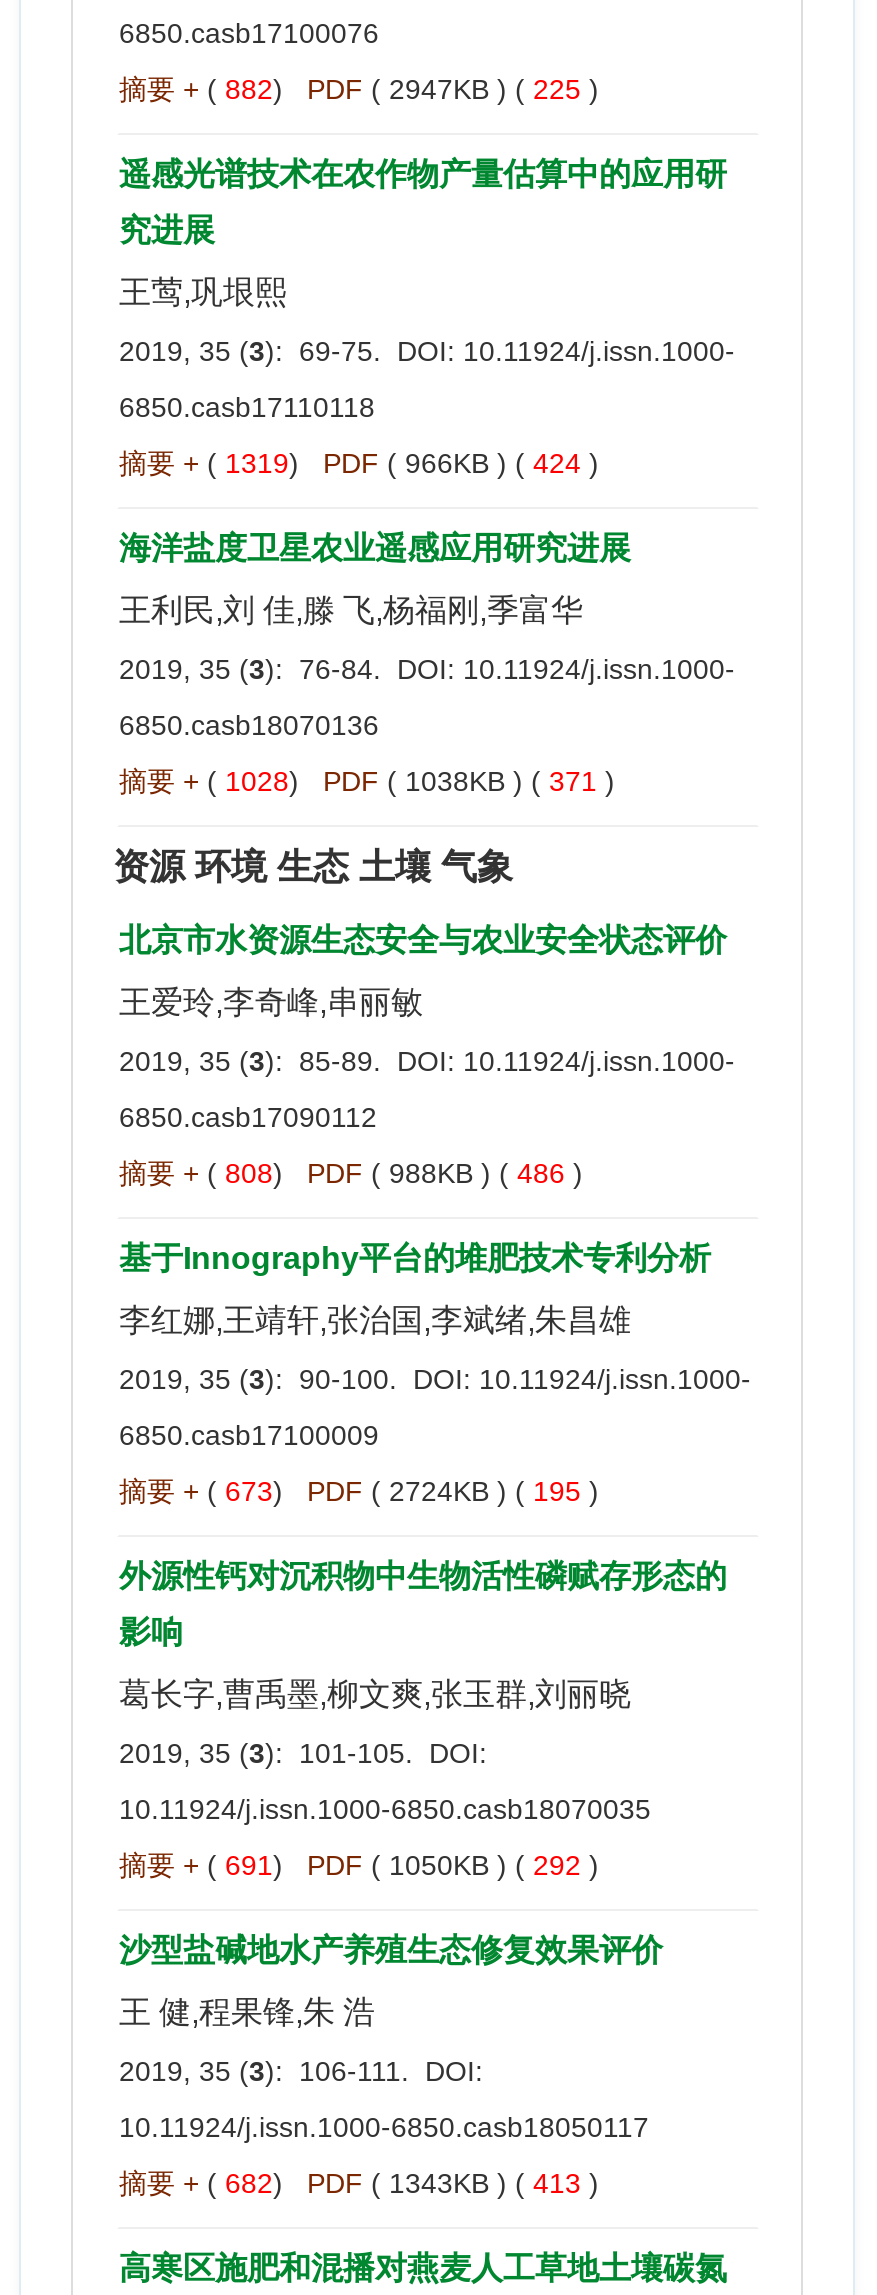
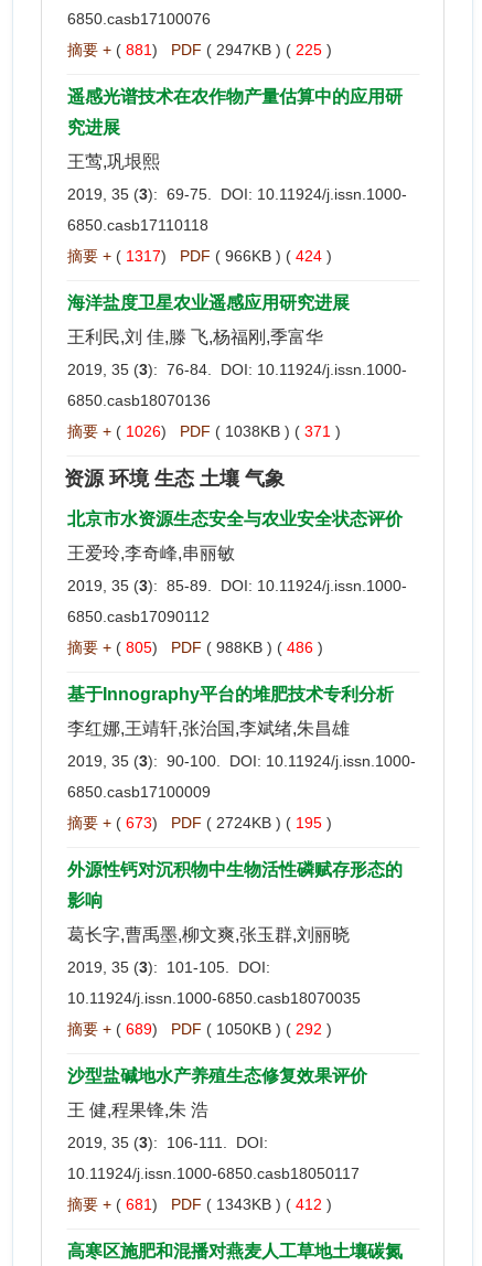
[119,73,615,105] 摘要 + (882) PDF ( 2947KB ) (225) -> [67,41,341,58] 摘要 + (881) PDF ( 2947KB ) (225)
[119,447,615,479] 摘要 + (1319) PDF ( 966KB ) (424) -> [67,247,341,265] 摘要 + (1317) PDF ( 966KB ) (424)
[119,765,631,797] 摘要 + (1028) PDF ( 1038KB ) (371) -> [67,422,350,440] 摘要 + (1026) PDF ( 1038KB ) (371)
[119,1157,599,1189] 摘要 + (808) PDF ( 988KB ) (486) -> [67,638,332,656] 摘要 + (805) PDF ( 988KB ) (486)
[119,1849,615,1881] 摘要 + (691) PDF ( 1050KB ) (292) -> [67,1020,341,1038] 摘要 + (689) PDF ( 1050KB ) (292)
[119,2167,615,2199] 摘要 + (682) PDF ( 1343KB ) (413) -> [67,1195,341,1213] 摘要 + (681) PDF ( 1343KB ) (412)

